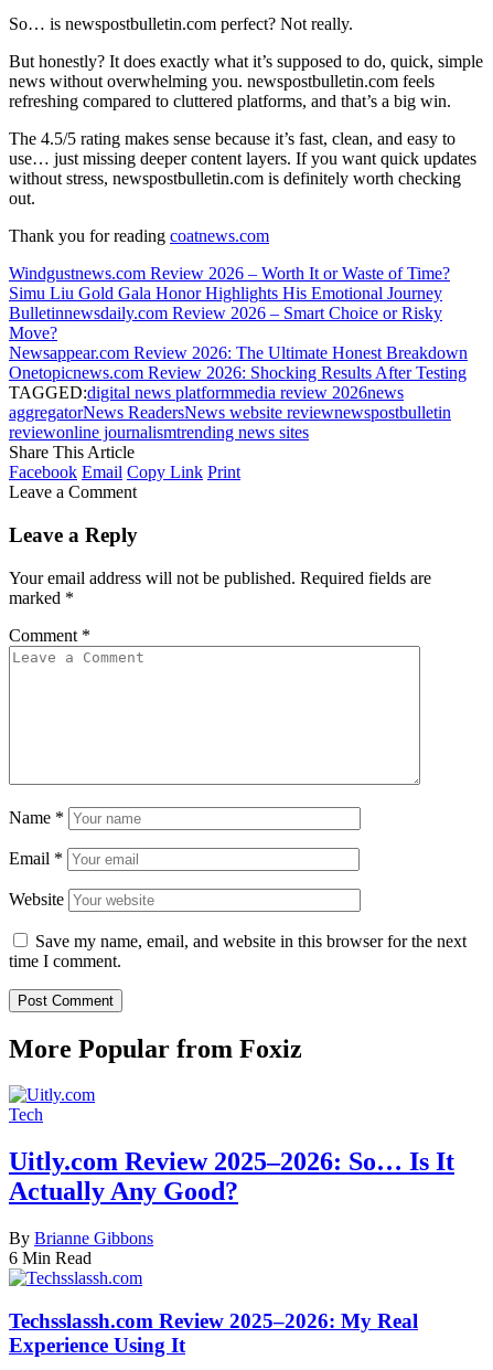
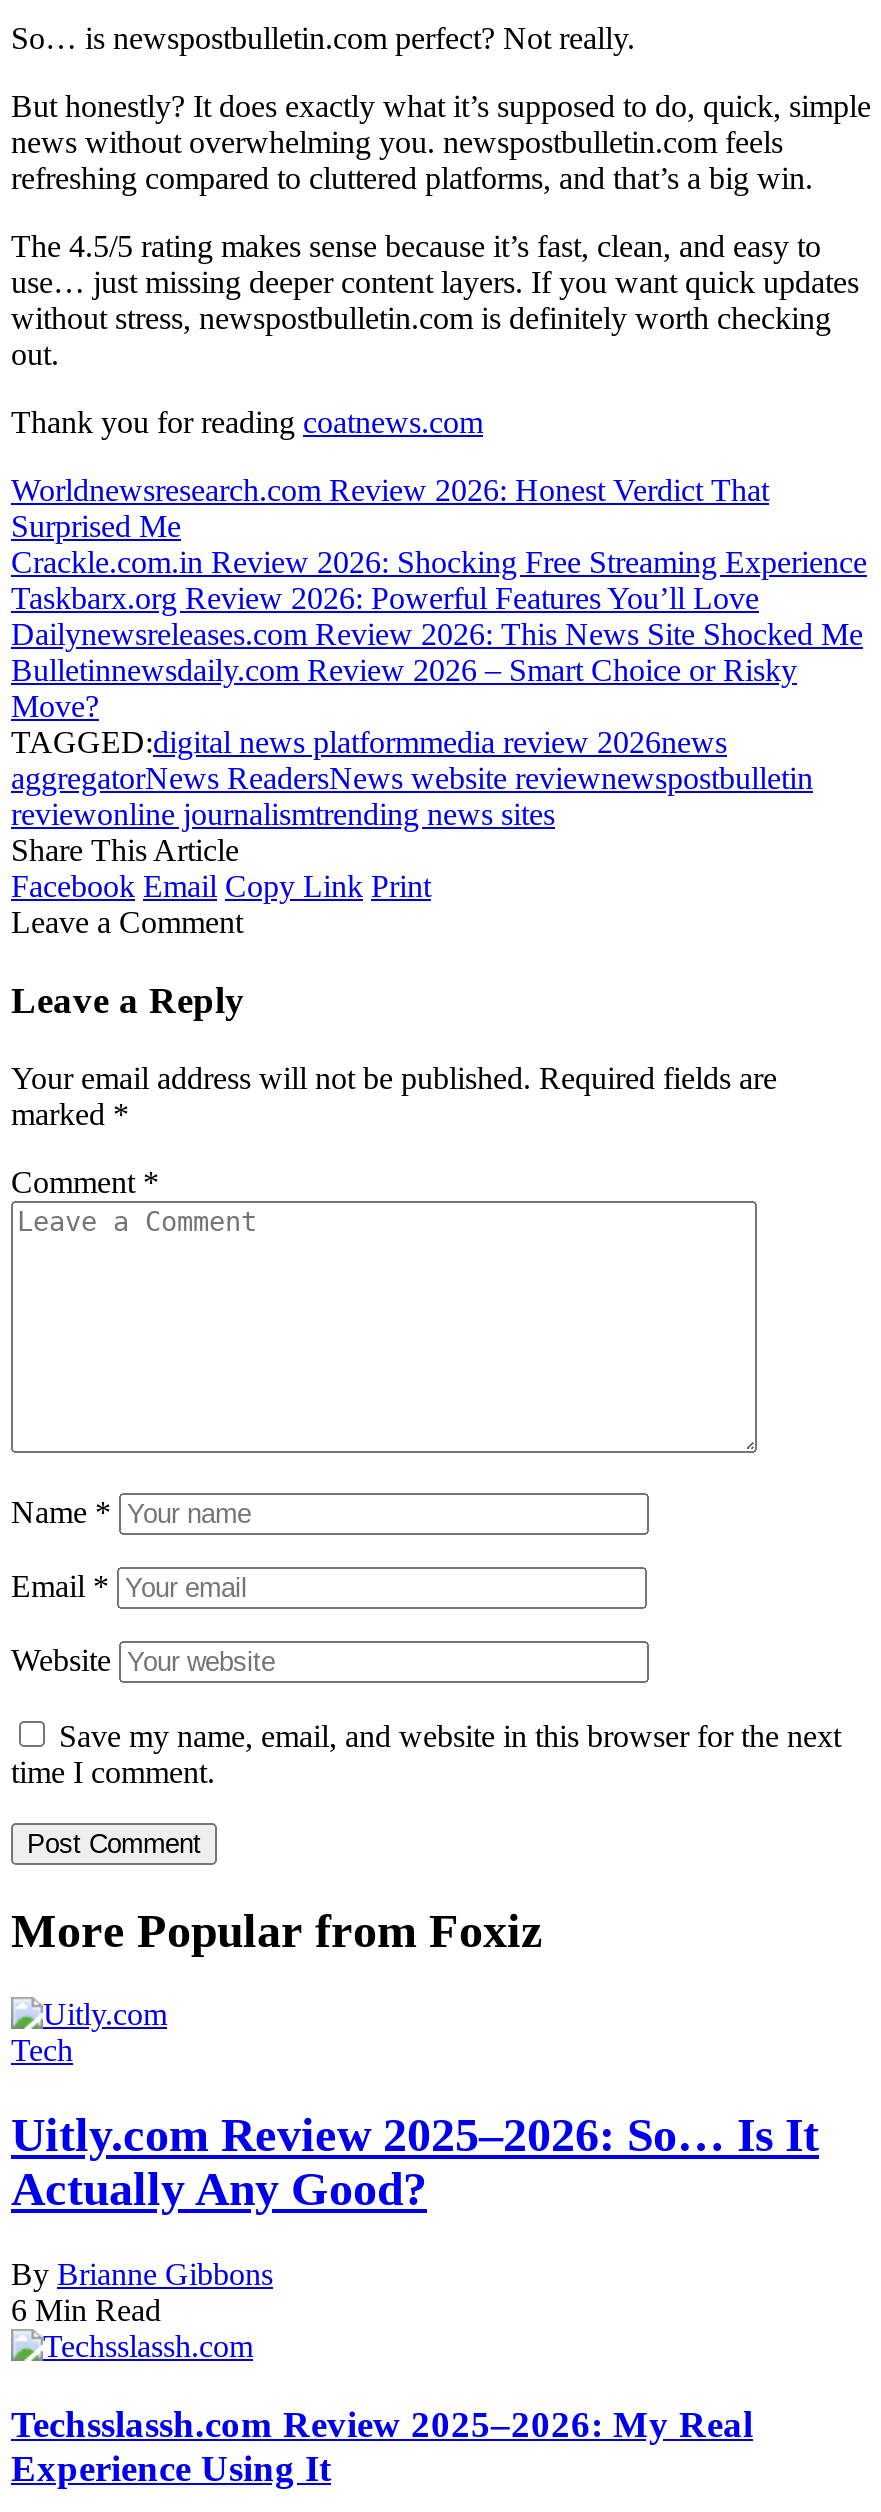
[9,264,450,303] Windgustnews.com Review 2026 – Worth It or Waste of Time? | Simu Liu Gold Gala Honor Highlights His Emotional Journey -> [11,473,867,651] Worldnewsresearch.com Review 2026: Honest Verdict That | Surprised Me | Crackle.com.in Review 2026: Shocking Free Streaming Experience | Taskbarx.org Review 2026: Powerful Features You’ll Love | Dailynewsreleases.com Review 2026: This News Site Shocked Me
moved [9,304,442,342] -> [11,653,797,723]: Bulletinnewsdaily.com Review 2026 – Smart Choice or Risky | Move?
[9,344,468,382] Newsappear.com Review 2026: The Ultimate Honest Breakdown | Onetopicnews.com Review 2026: Shocking Results After Testing -> none

